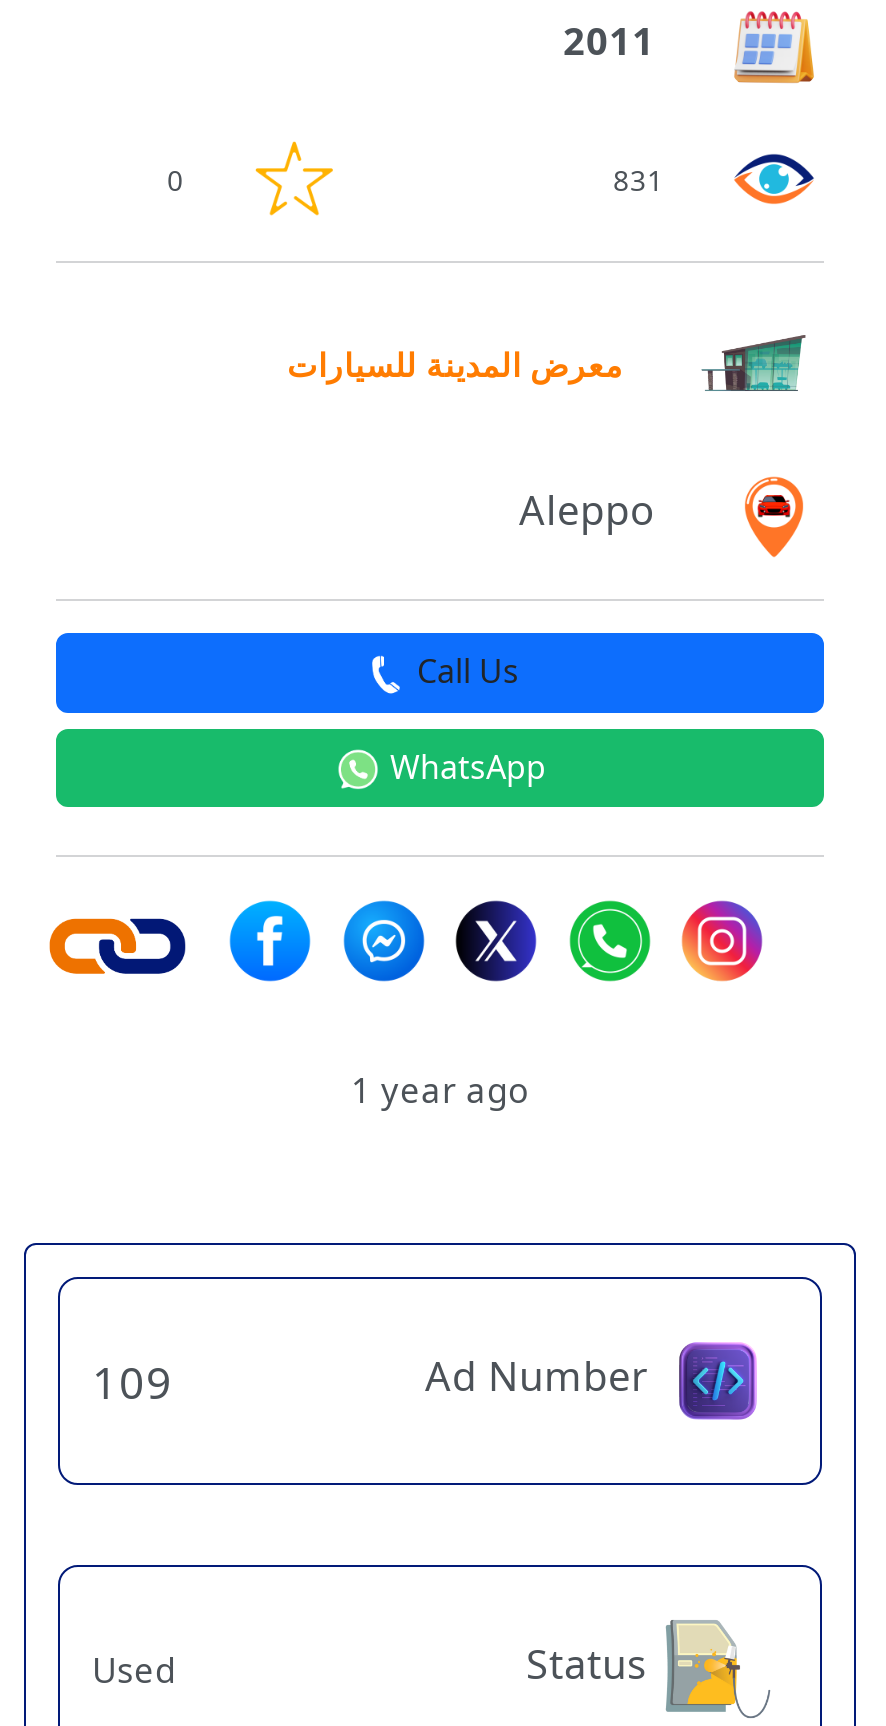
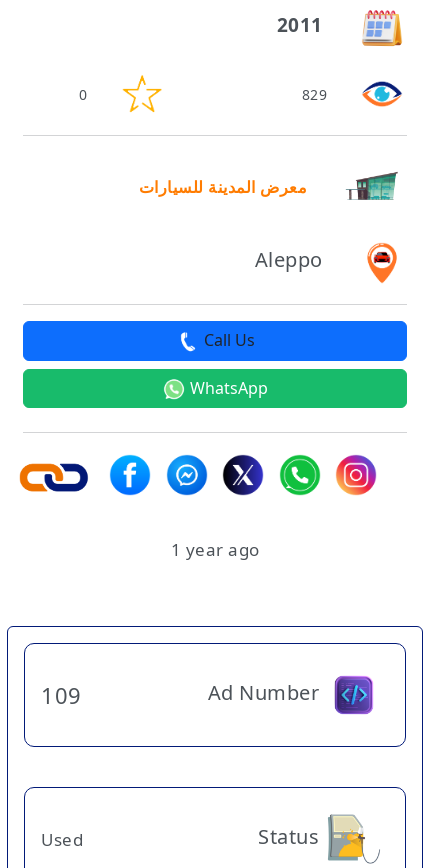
[613,160,664,198] 831 -> [301,84,327,103] 829

